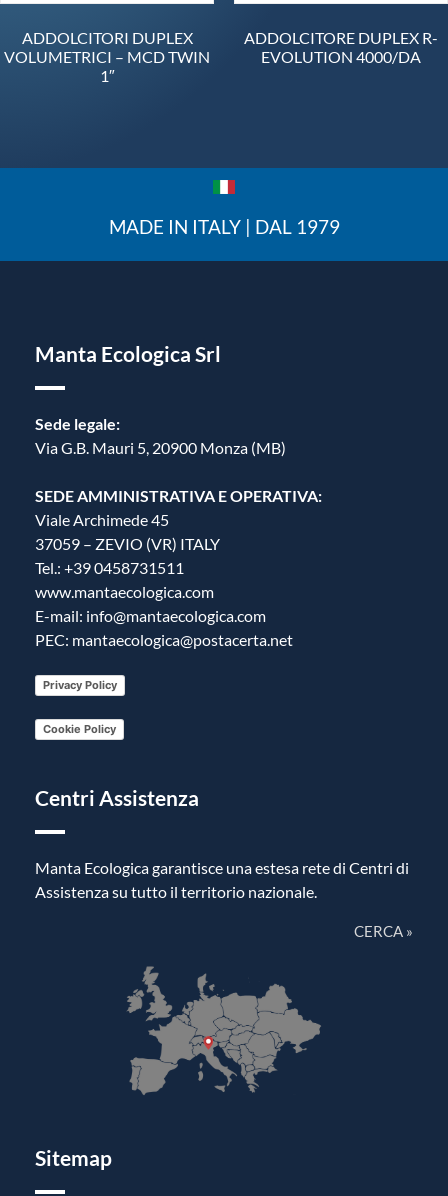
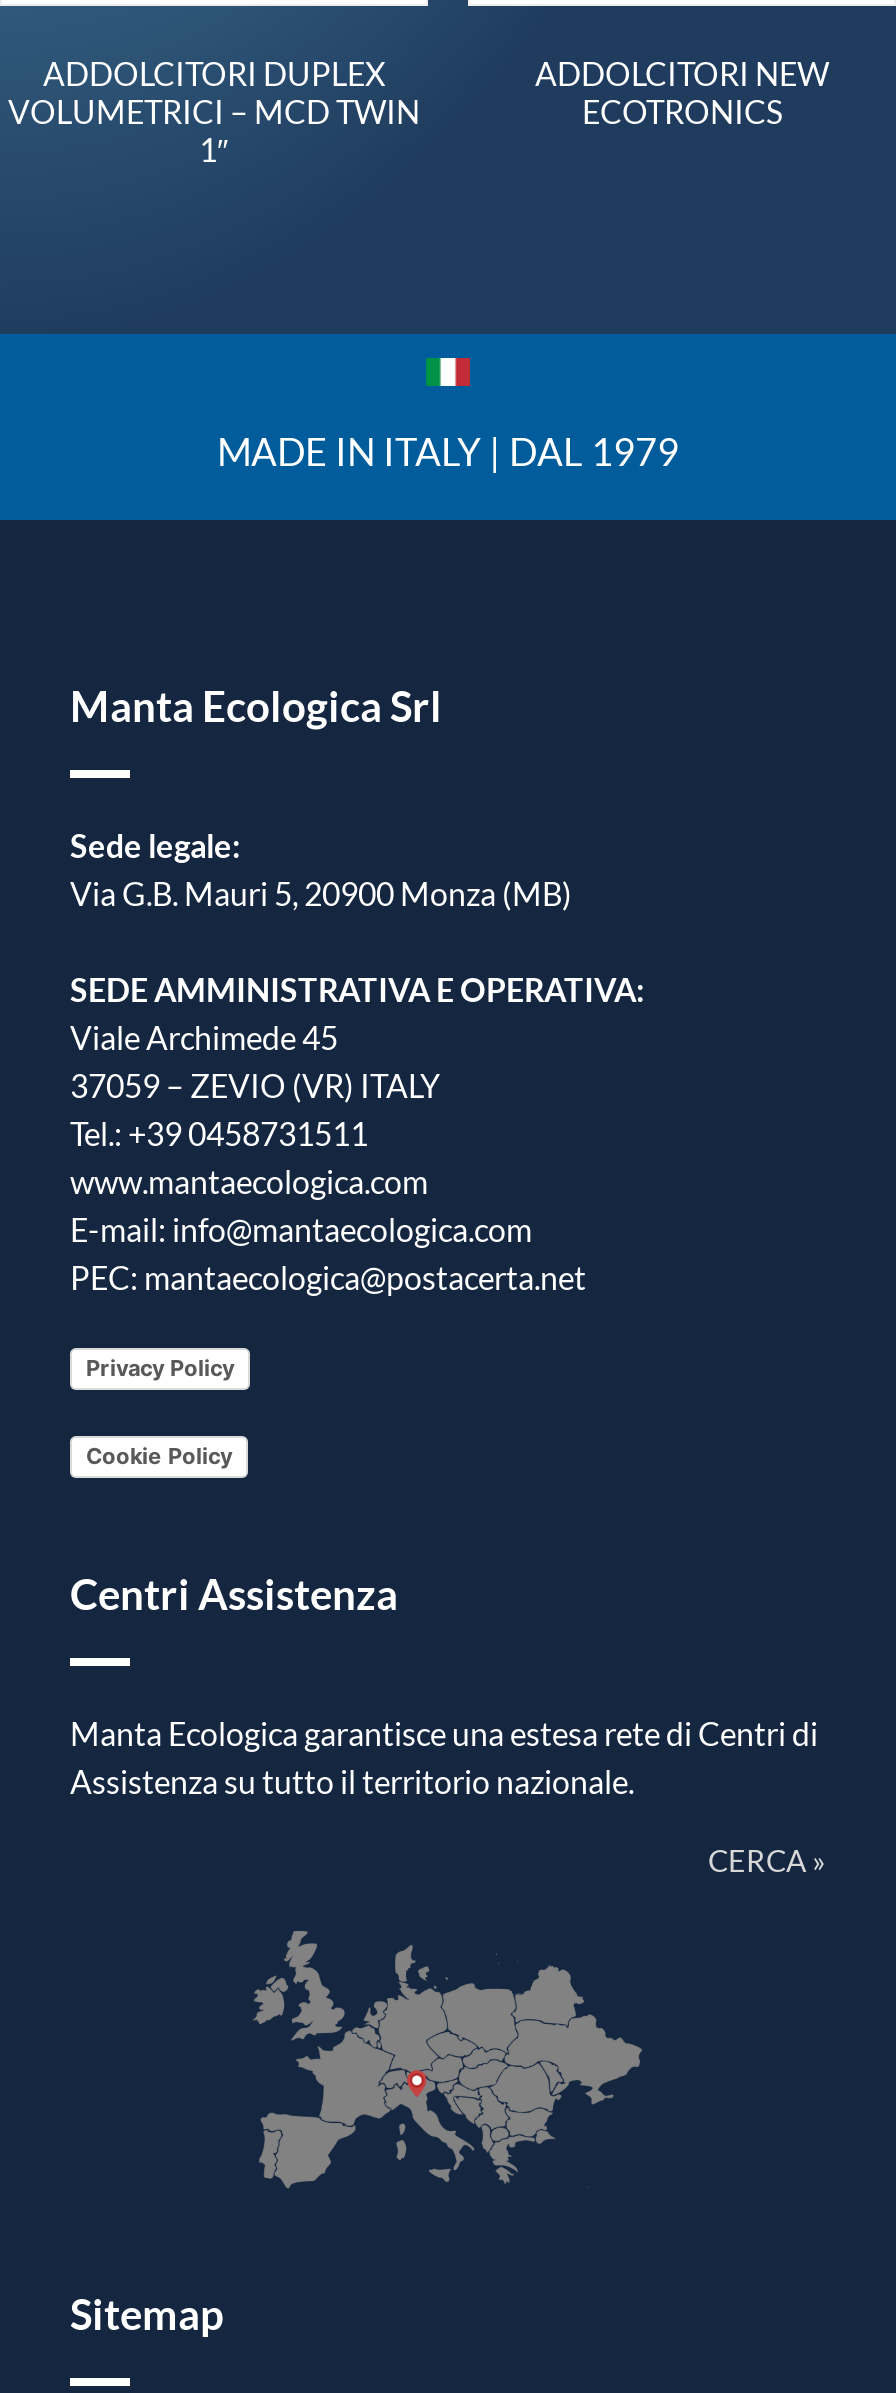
[244,28,438,66] ADDOLCITORE DUPLEX R- | EVOLUTION 4000/DA -> [535,54,829,130] ADDOLCITORI NEW | ECOTRONICS

